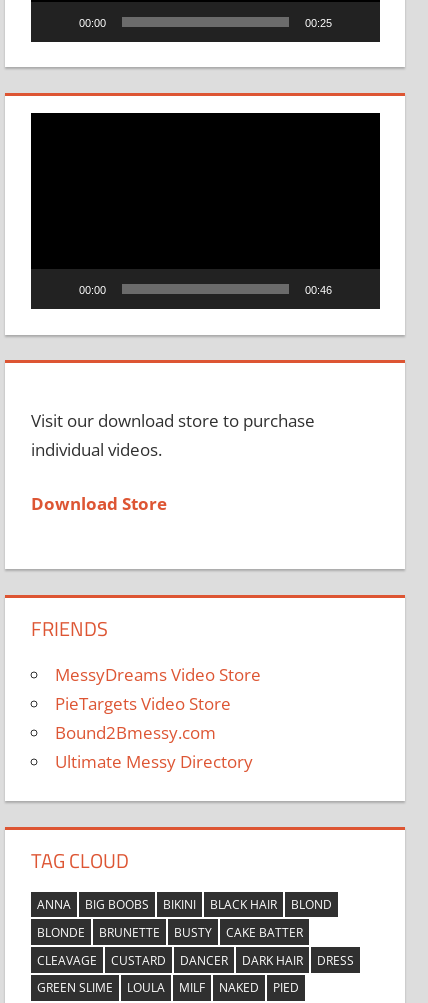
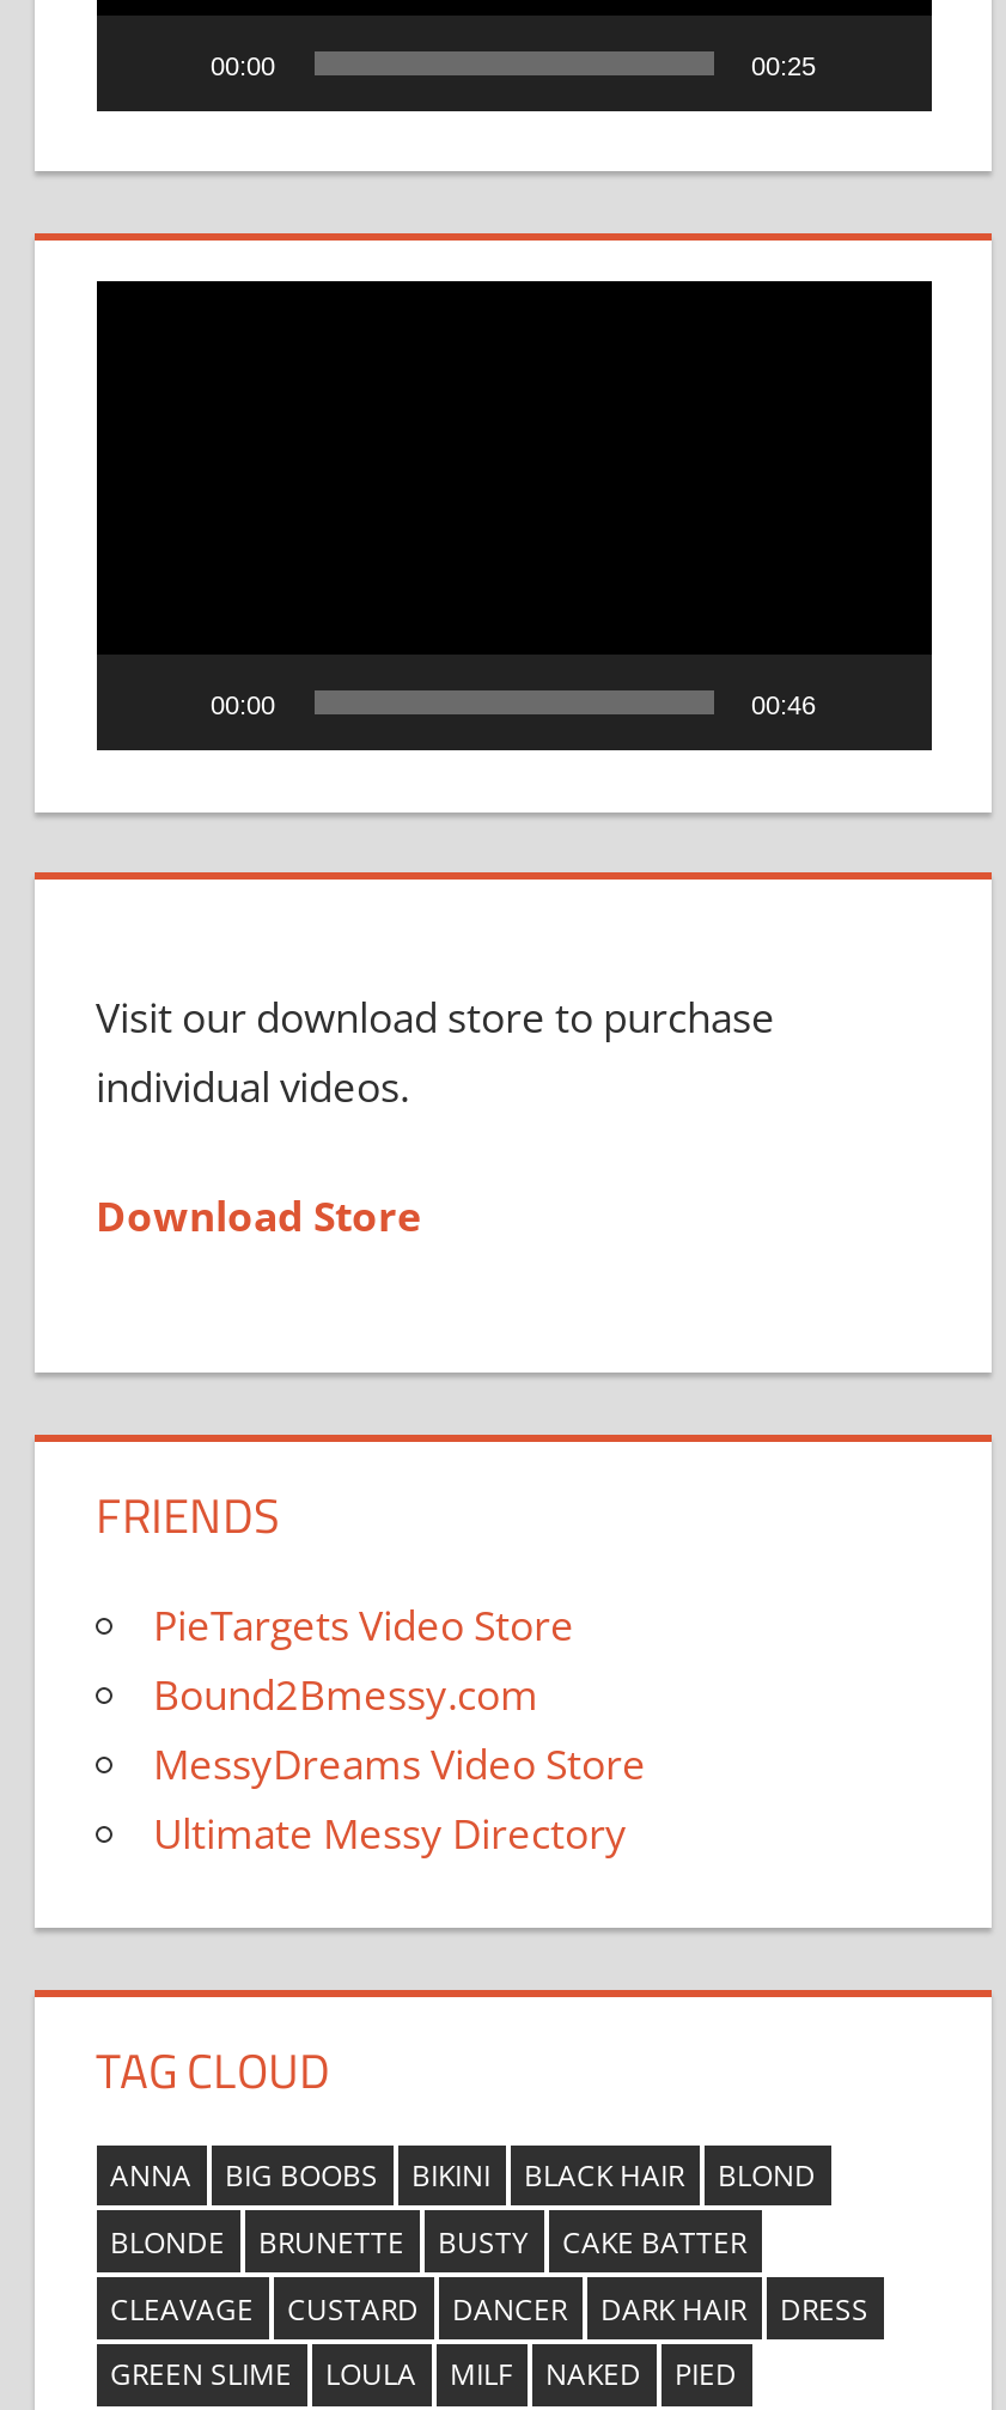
moved [54,663,260,686] -> [153,1735,646,1790]: MessyDreams Video Store
moved [54,692,230,744] -> [153,1597,574,1721]: PieTargets Video Store | Bound2Bmessy.com

